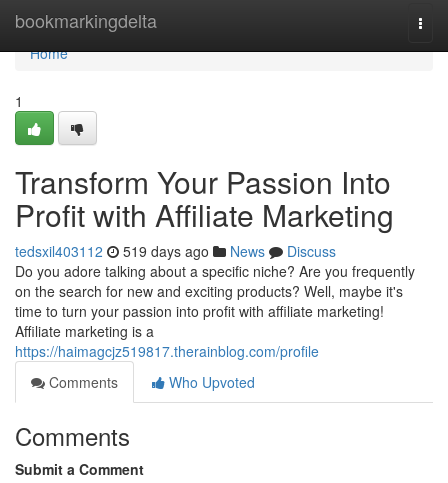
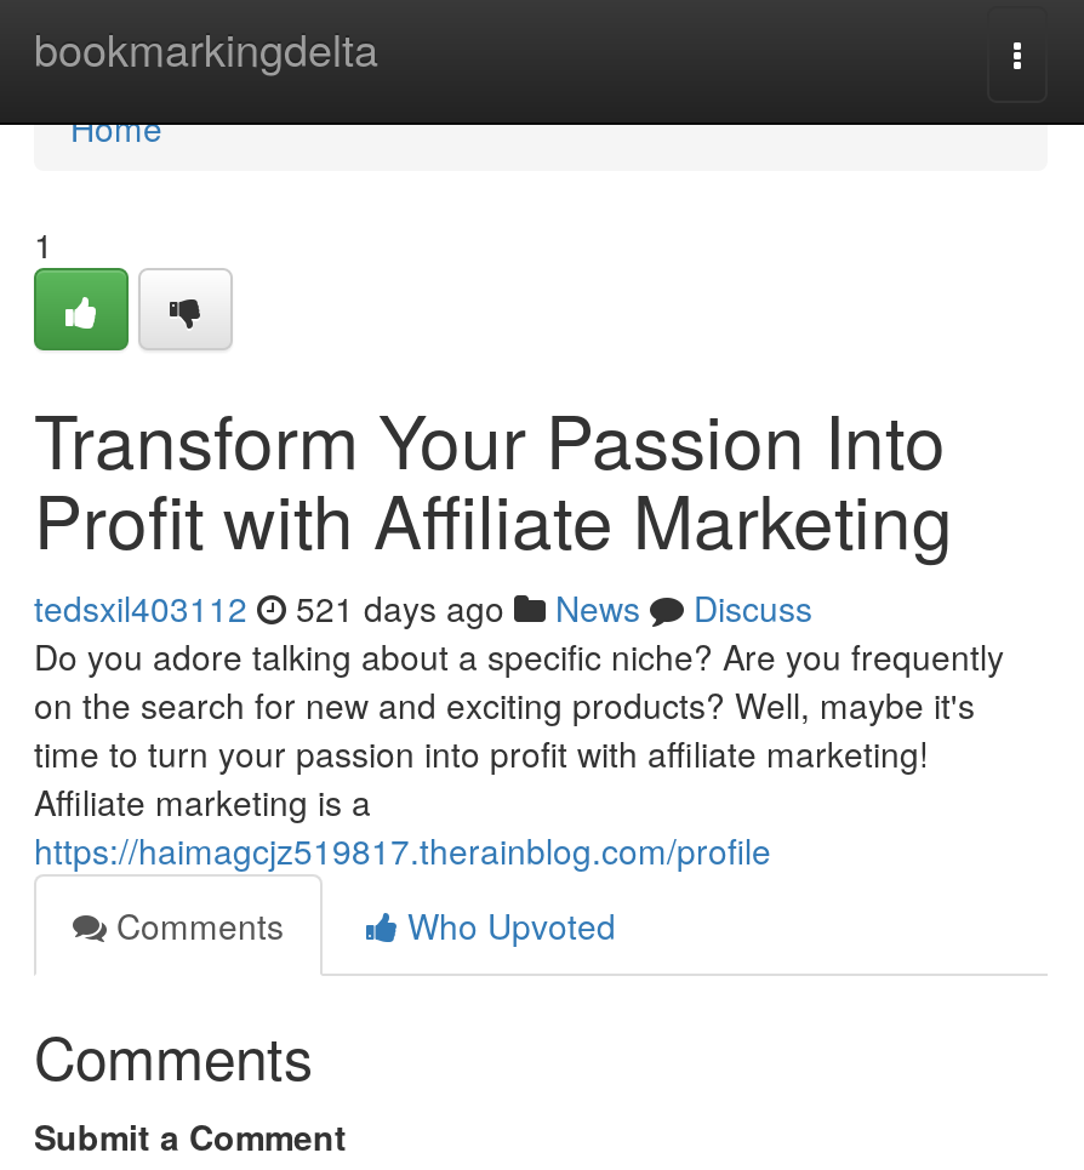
[15,241,336,261] tedsxil403112 519 days ago News Discuss -> [34,583,812,632] tedsxil403112 521 days ago News Discuss

